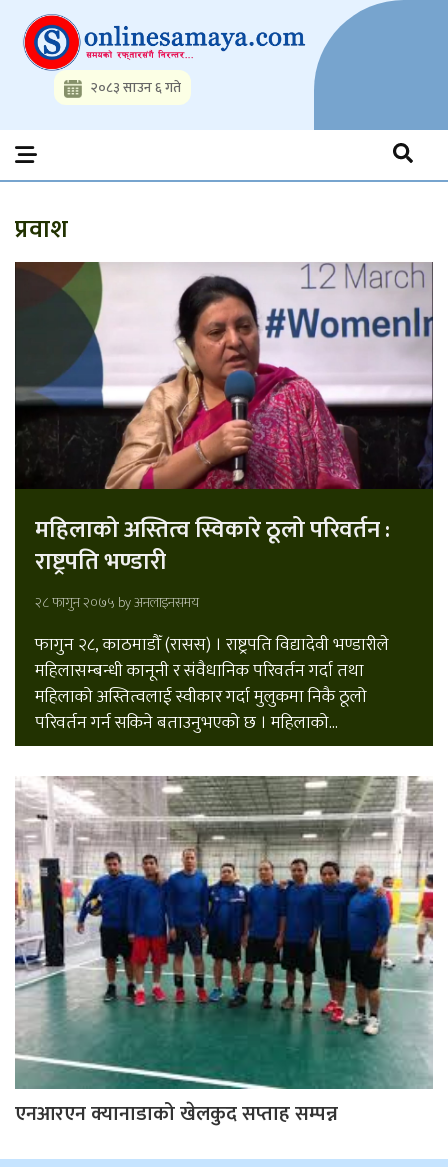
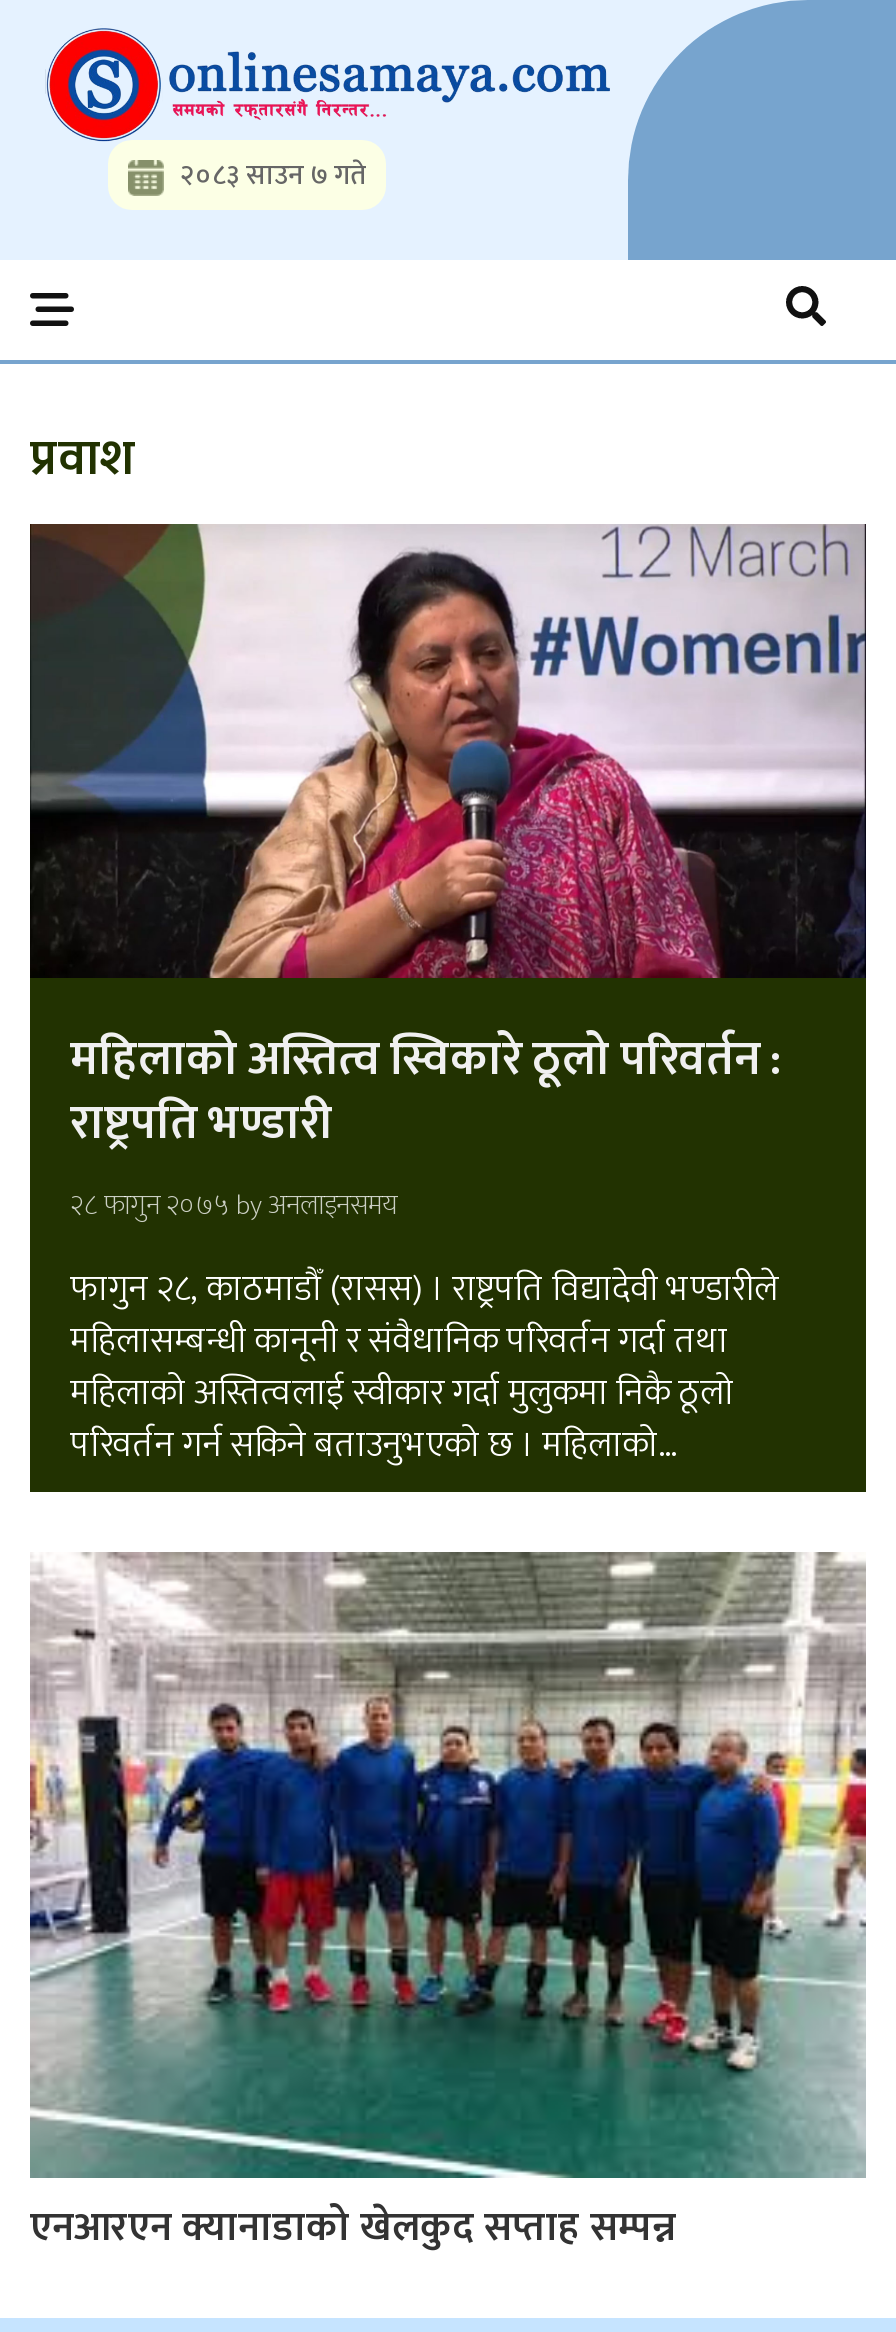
[87,76,181,99] २०८३ साउन ६ गते -> [174,153,366,199] २०८३ साउन ७ गते

